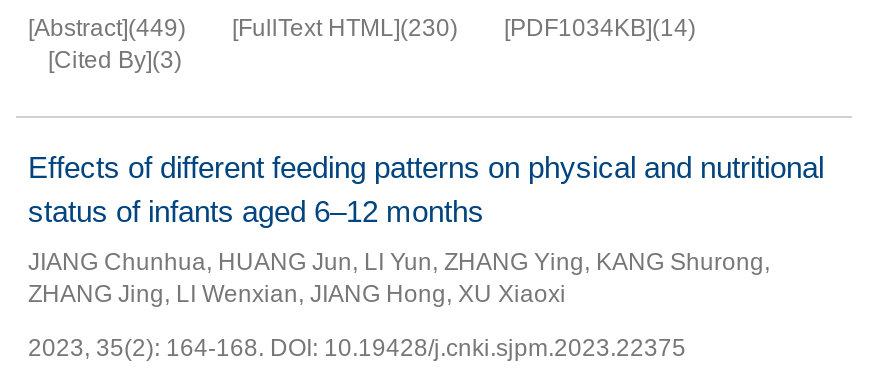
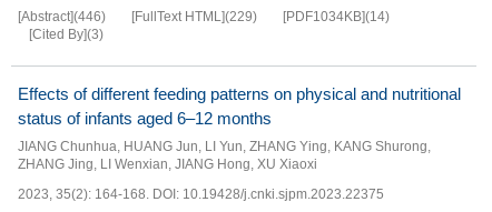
[28,14,186,42] [Abstract](449) -> [18,9,106,24] [Abstract](446)
[232,14,458,42] [FullText HTML](230) -> [131,9,257,24] [FullText HTML](229)

